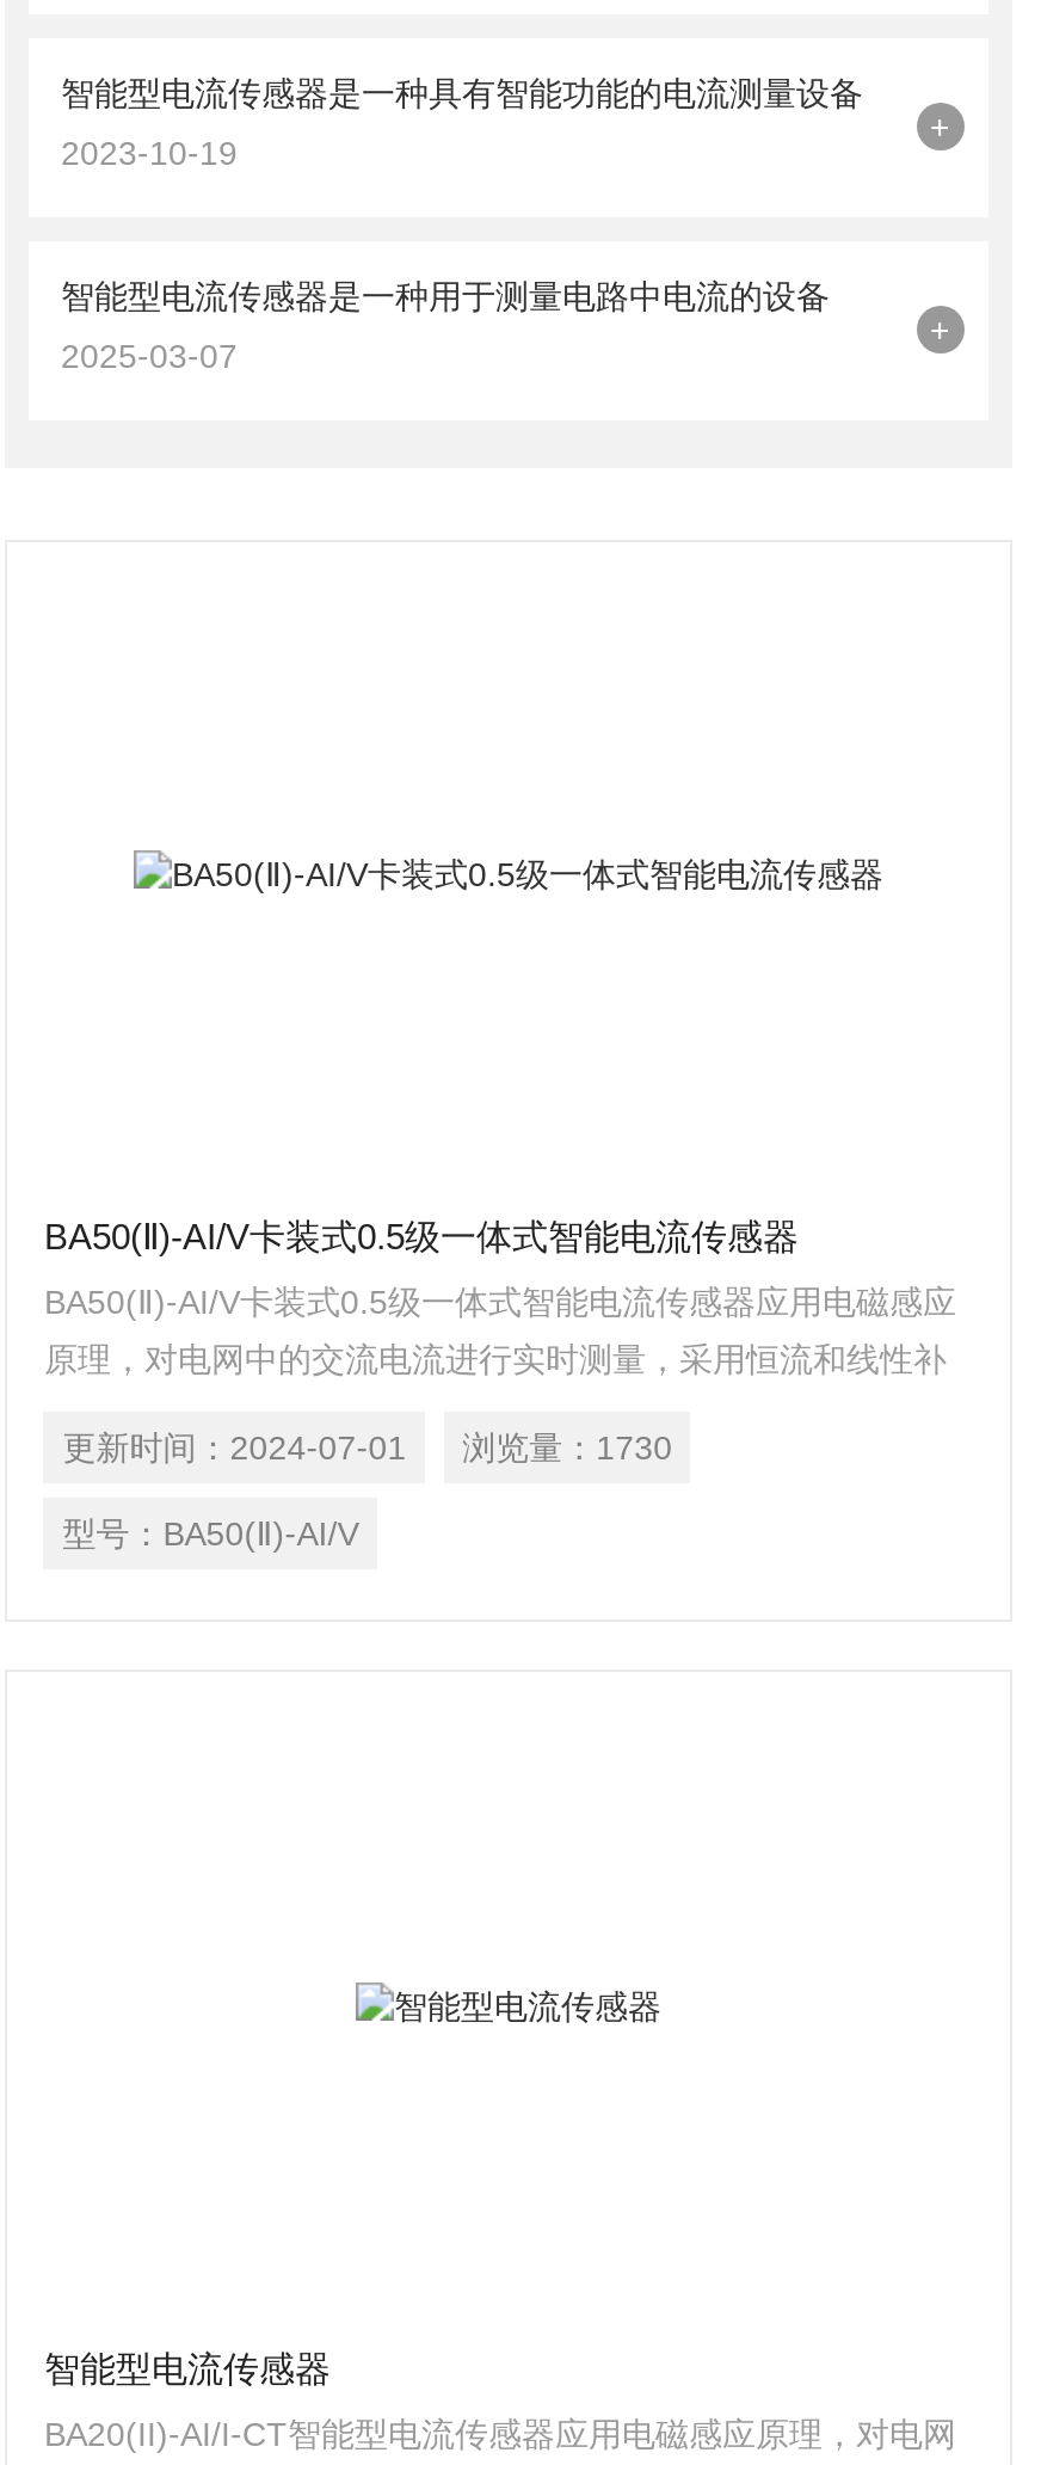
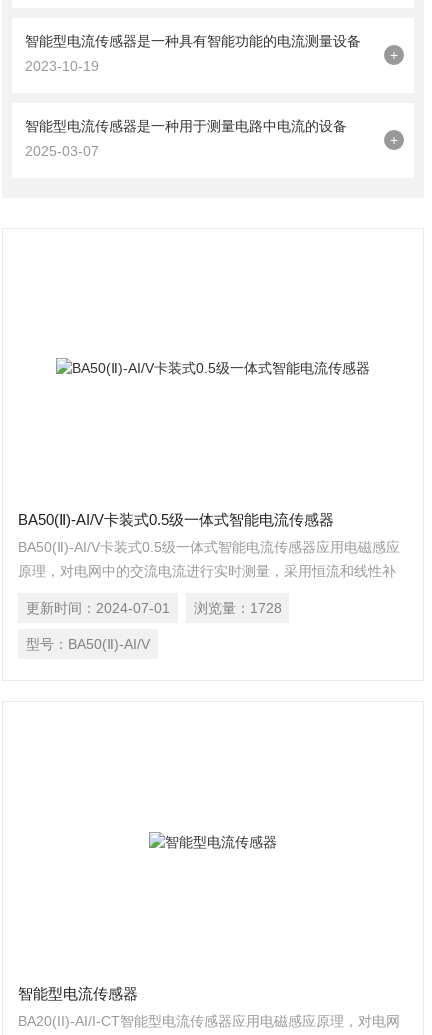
[63,1429,672,1467] 更新时间：2024-07-01 浏览量：1730 -> [26,600,282,616] 更新时间：2024-07-01 浏览量：1728

